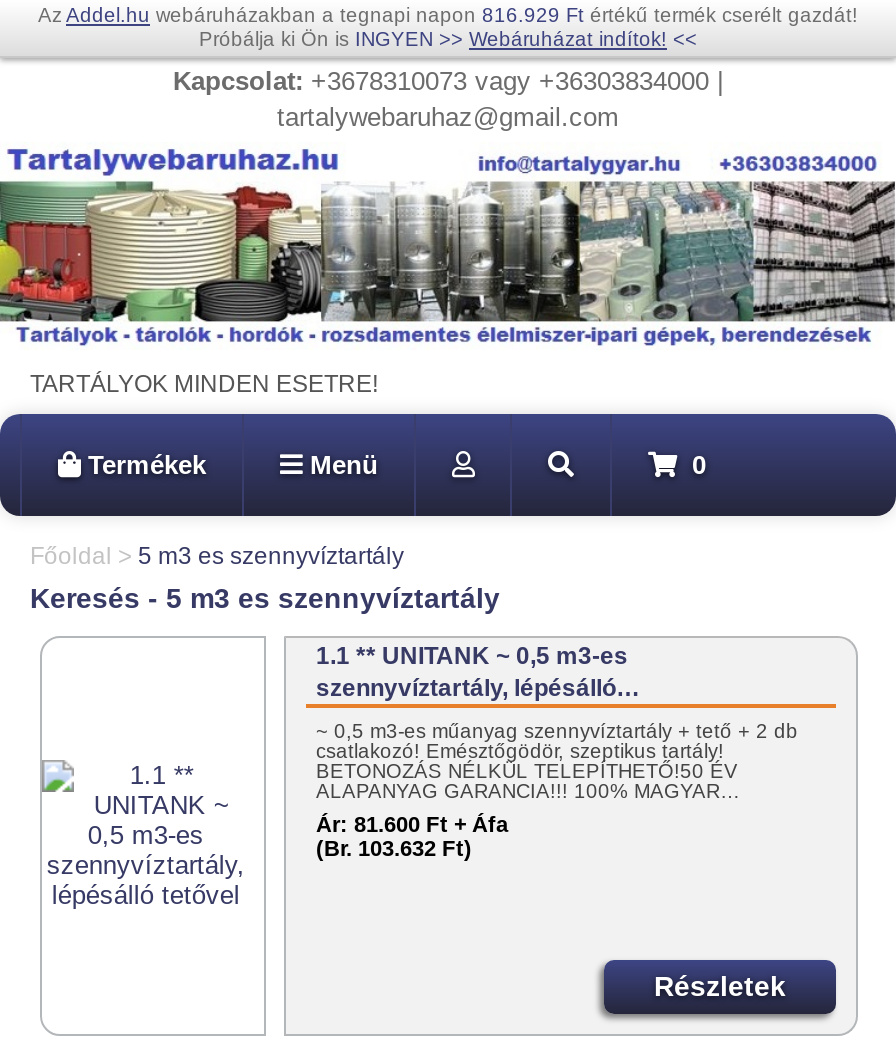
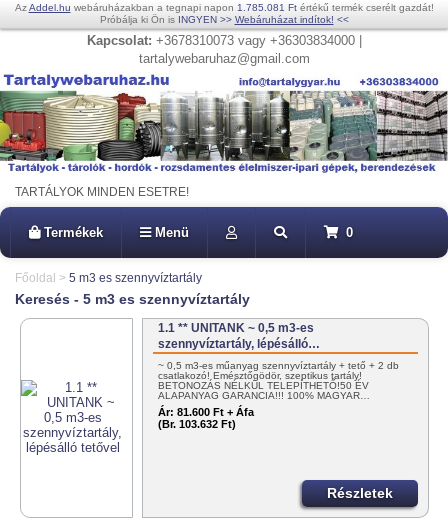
[38,4,858,26] Az Addel.hu webáruházakban a tegnapi napon 816.929 Ft értékű termék cserélt gazdát! -> [14,2,433,13] Az Addel.hu webáruházakban a tegnapi napon 1.785.081 Ft értékű termék cserélt gazdát!

